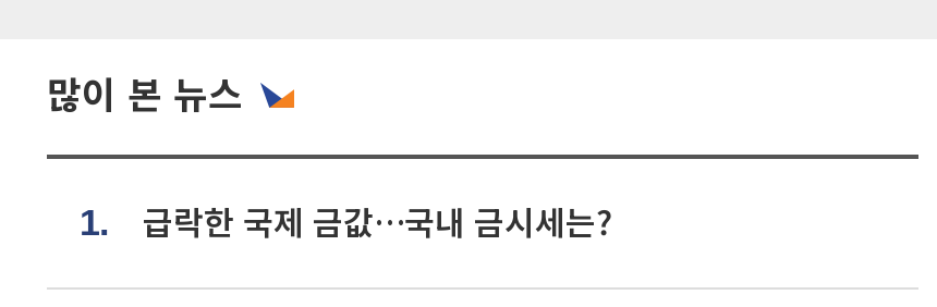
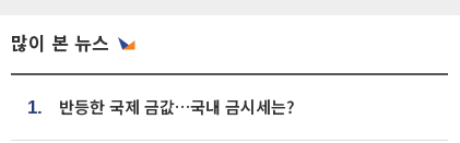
[143,197,613,243] 급락한 국제 금값…국내 금시세는? -> [59,95,295,118] 반등한 국제 금값…국내 금시세는?

